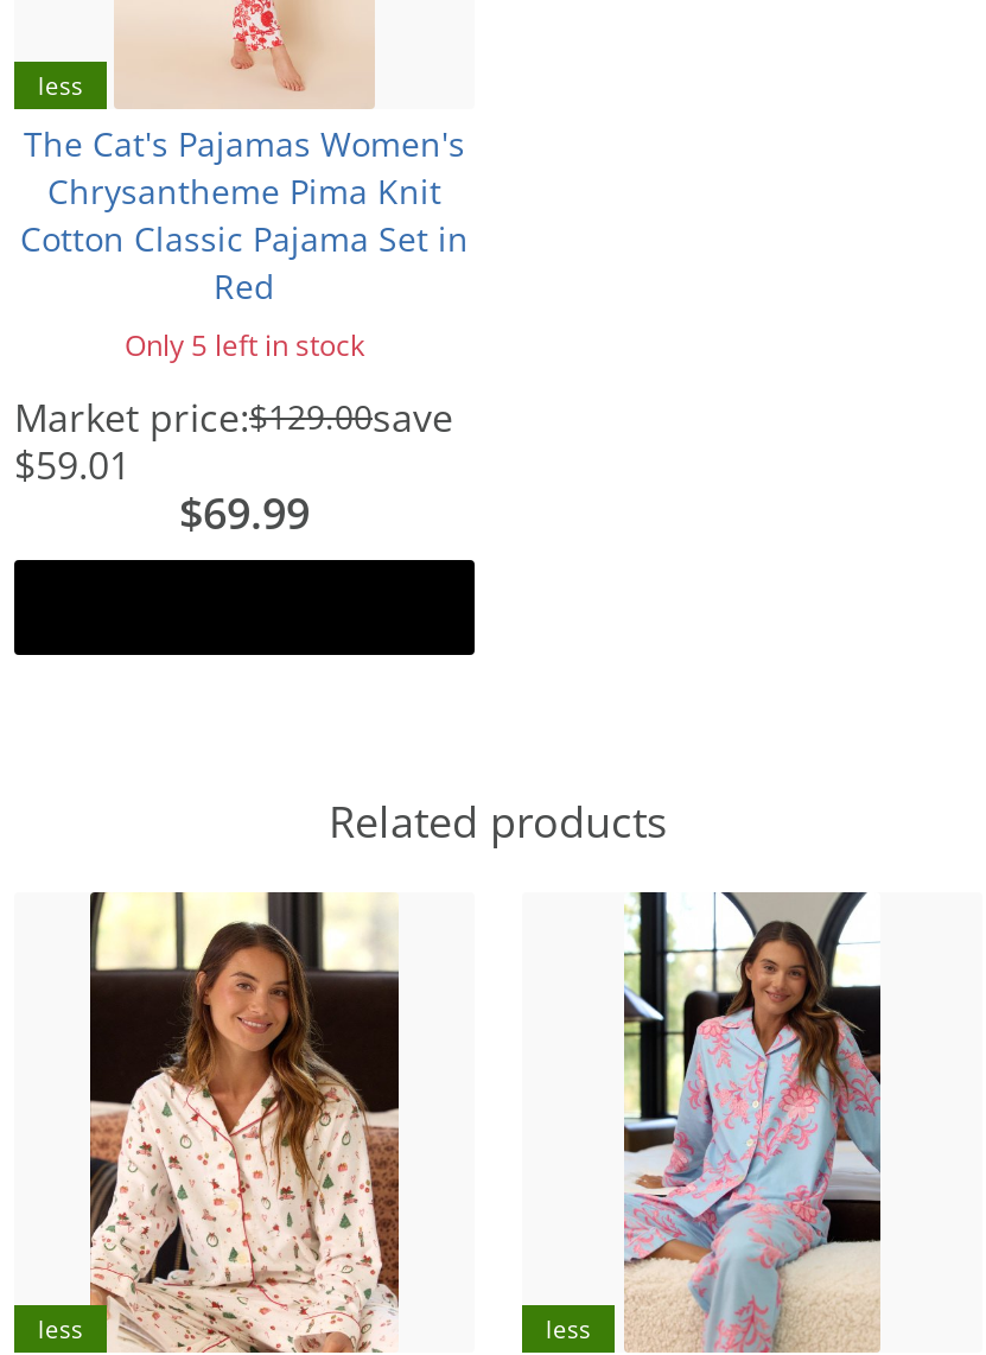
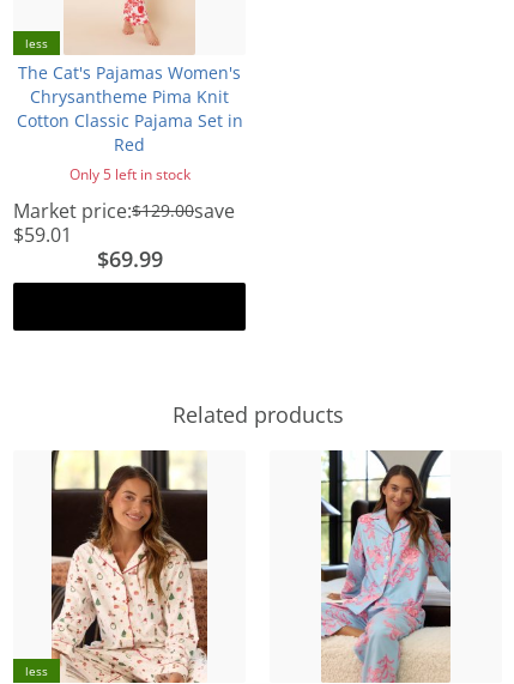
[546,1312,591,1346] less -> none

